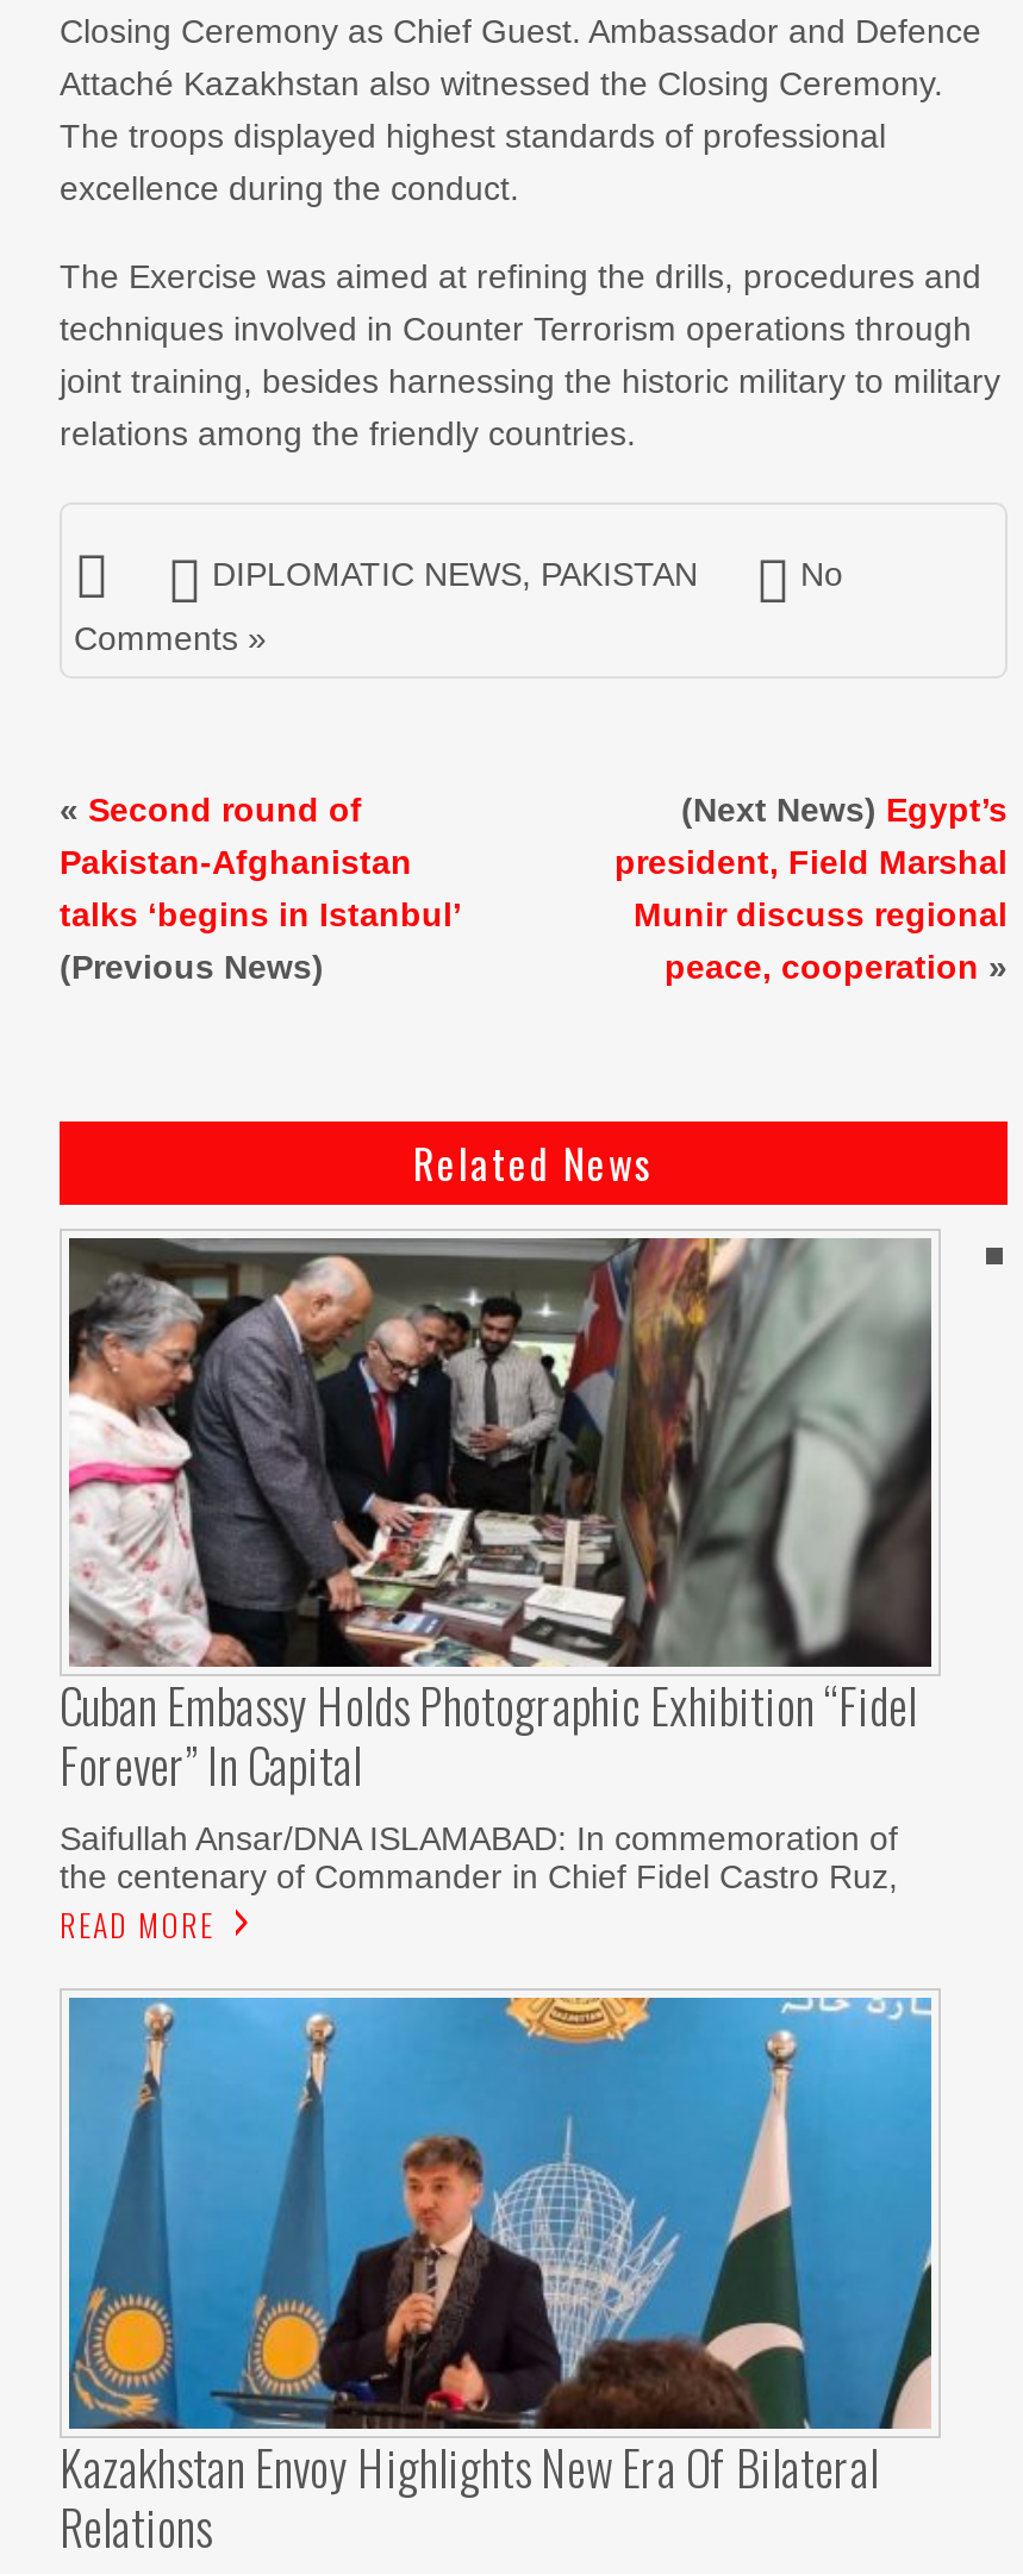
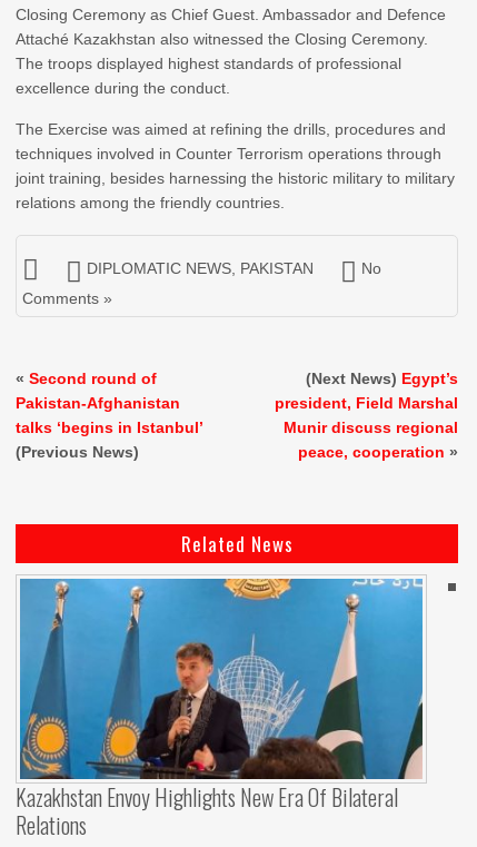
[60,1236,934,1949] [image] | Cuban Embassy Holds Photographic Exhibition “Fidel | Forever” In Capital | Saifullah Ansar/DNA ISLAMABAD: In commemoration of | the centenary of Commander in Chief Fidel Castro Ruz, | READ MORE -> none

